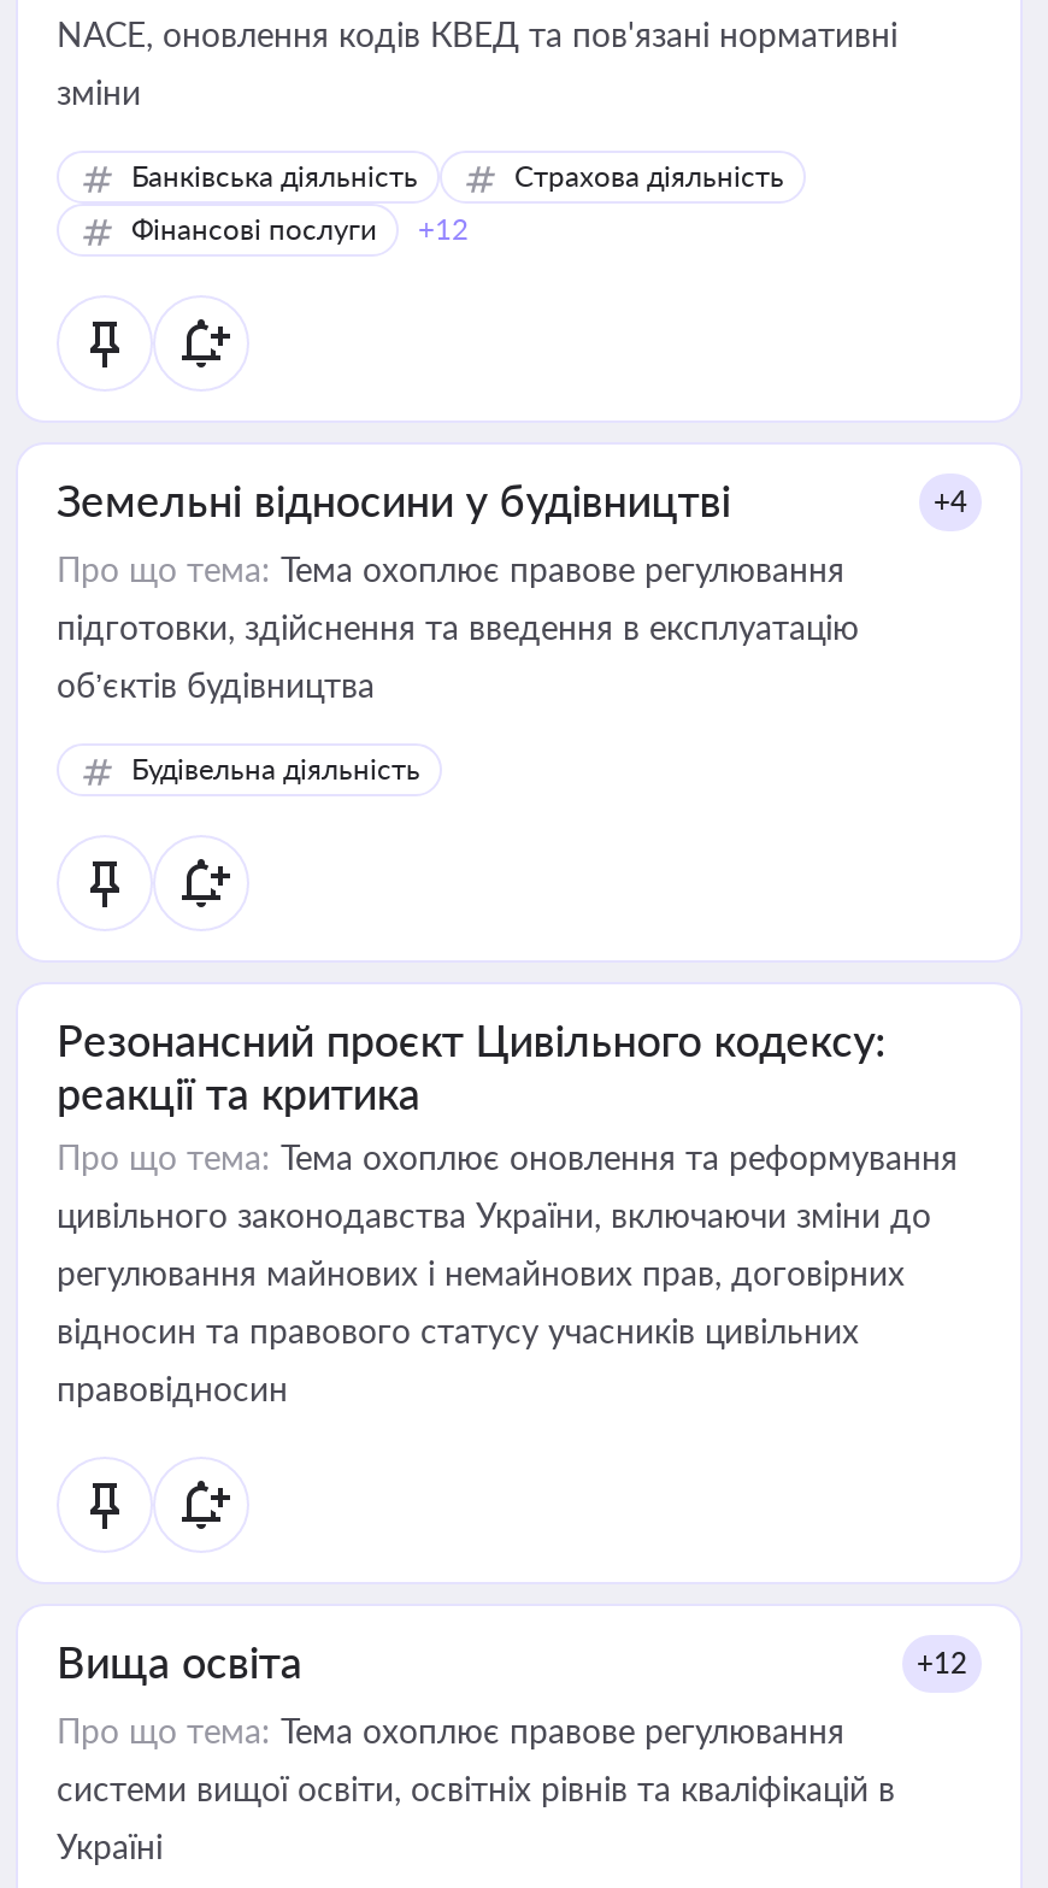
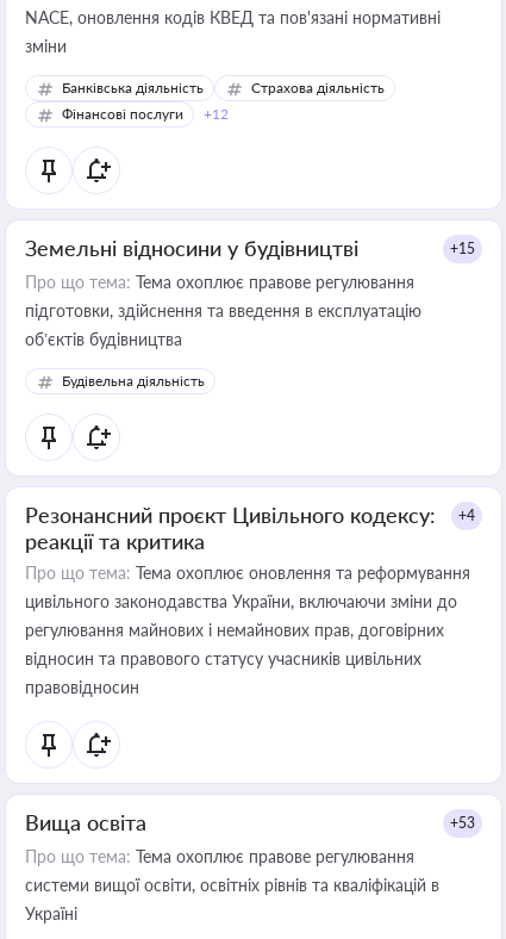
[934,483,967,519] +4 -> [450,240,475,257] +15
none -> [458,506,475,524] +4
[917,1645,967,1681] +12 -> [450,814,475,832] +53

